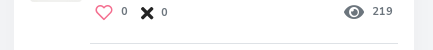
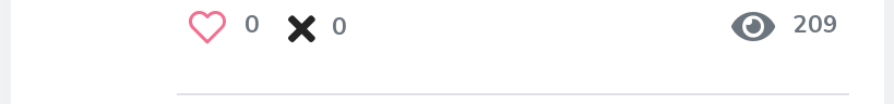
[372,4,393,19] 219 -> [792,9,838,41] 209

